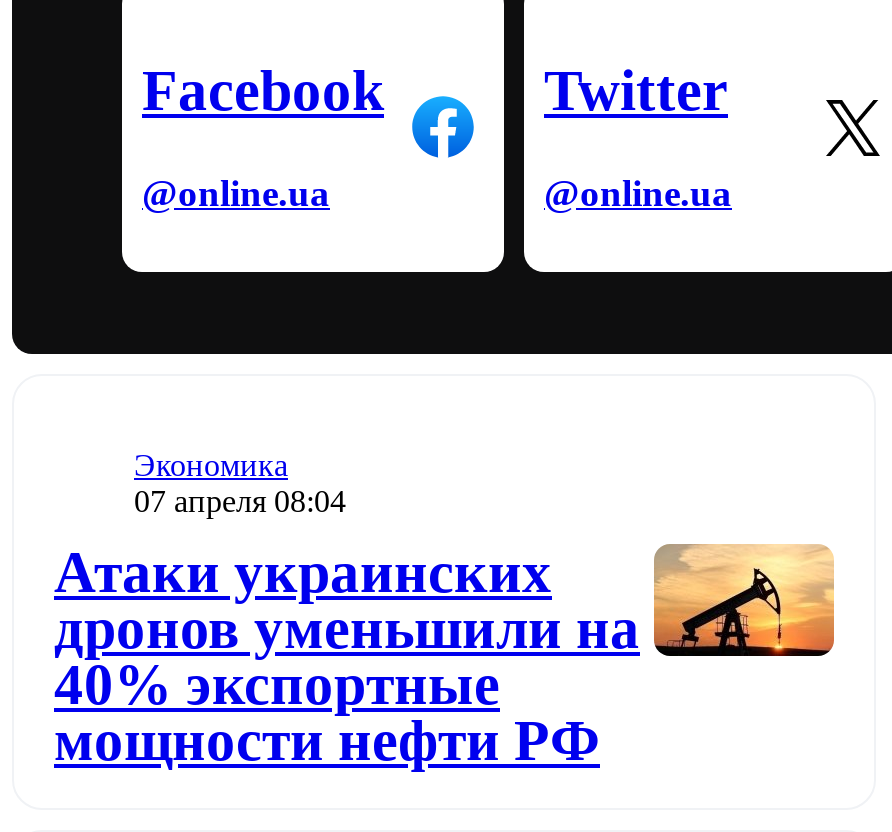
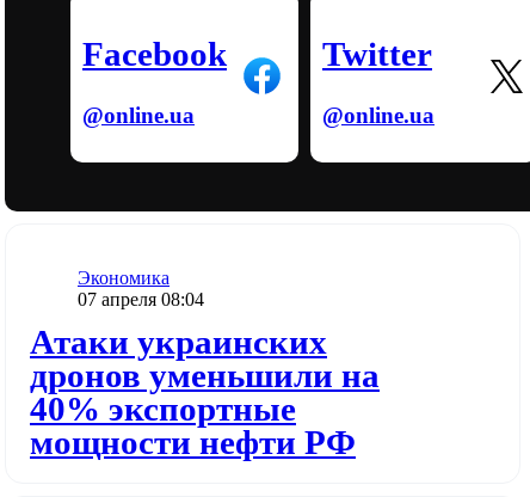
[652,542,836,658] [image] -> none

